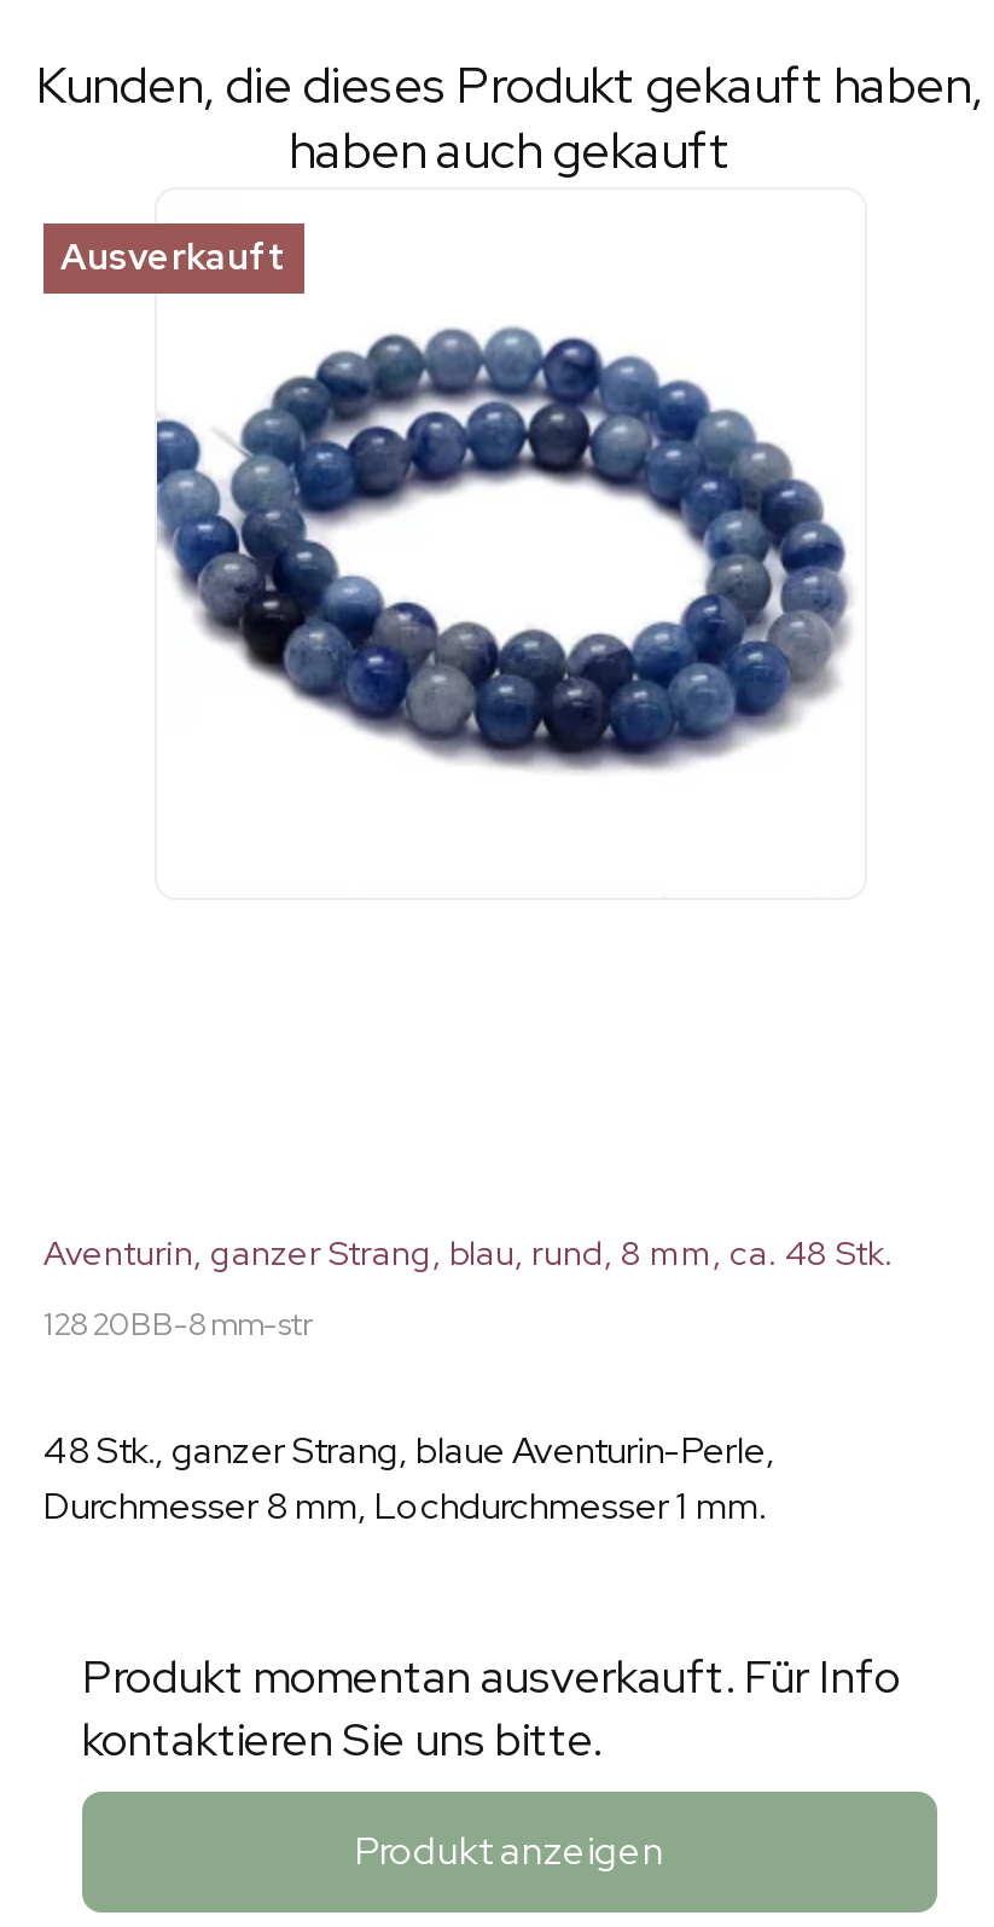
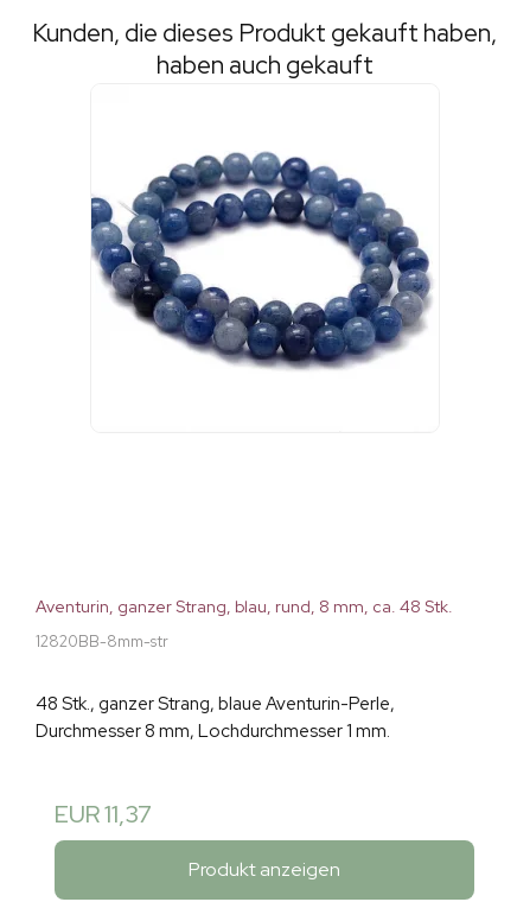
[60,234,287,282] Ausverkauft -> none
[82,1648,901,1771] Produkt momentan ausverkauft. Für Info | kontaktieren Sie uns bitte. -> [55,799,152,830] EUR 11,37

